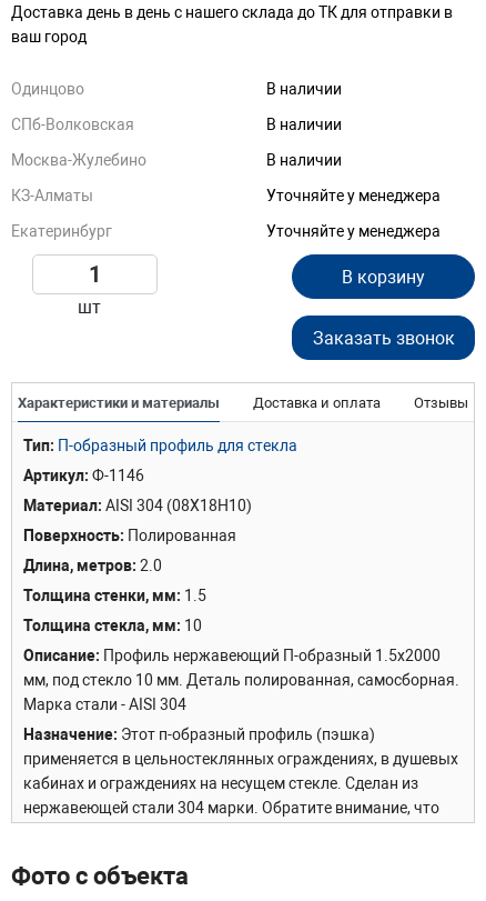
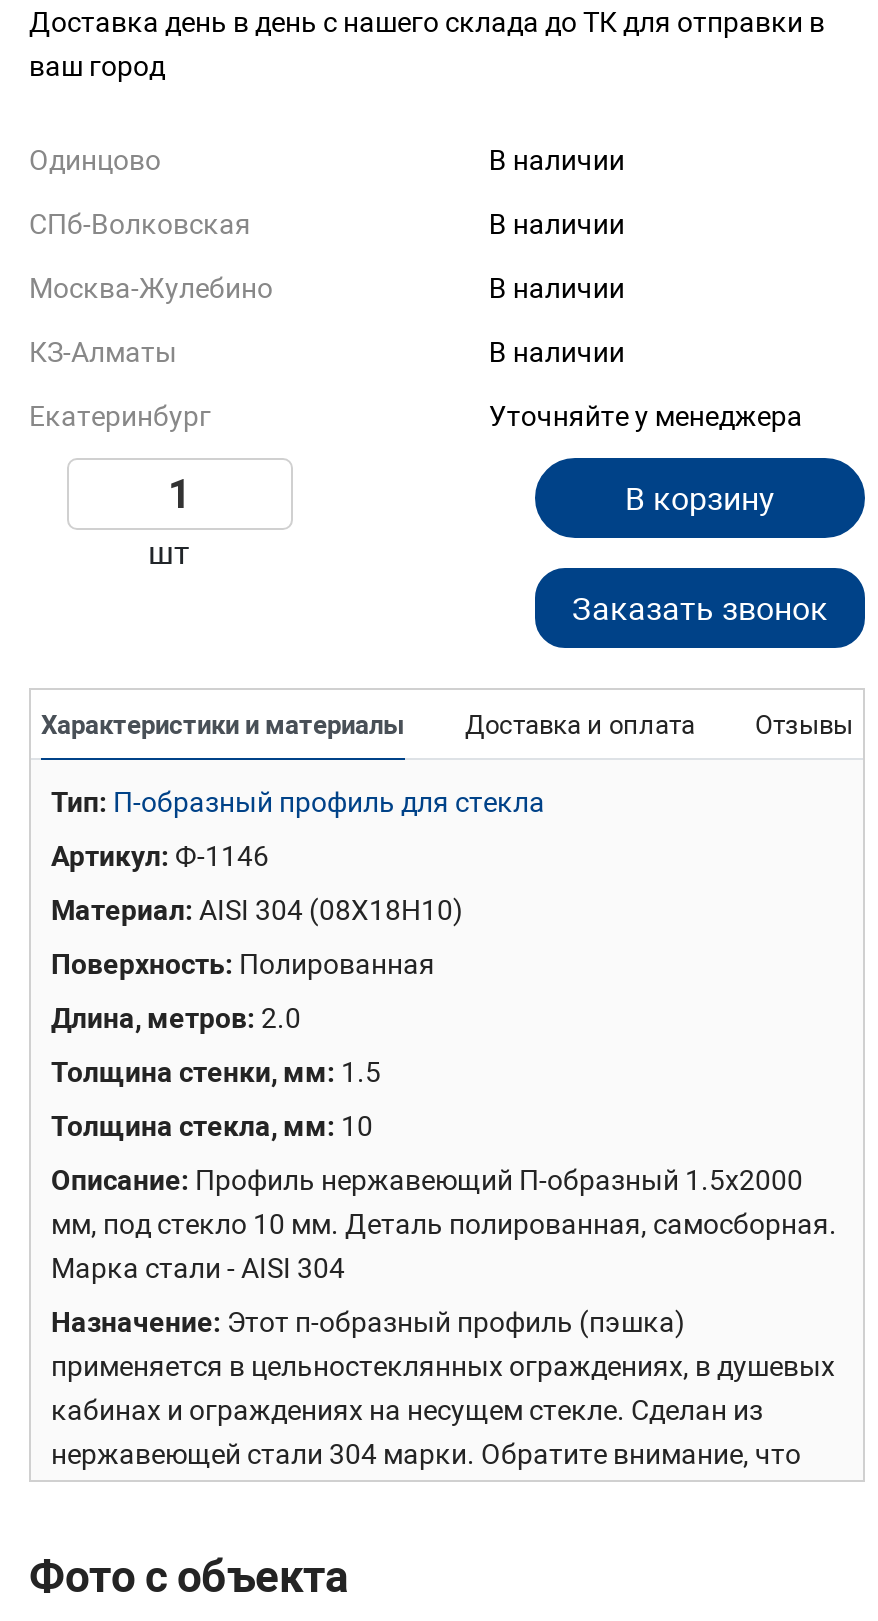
[266,187,440,204] Уточняйте у менеджера -> [489,336,625,368] В наличии

